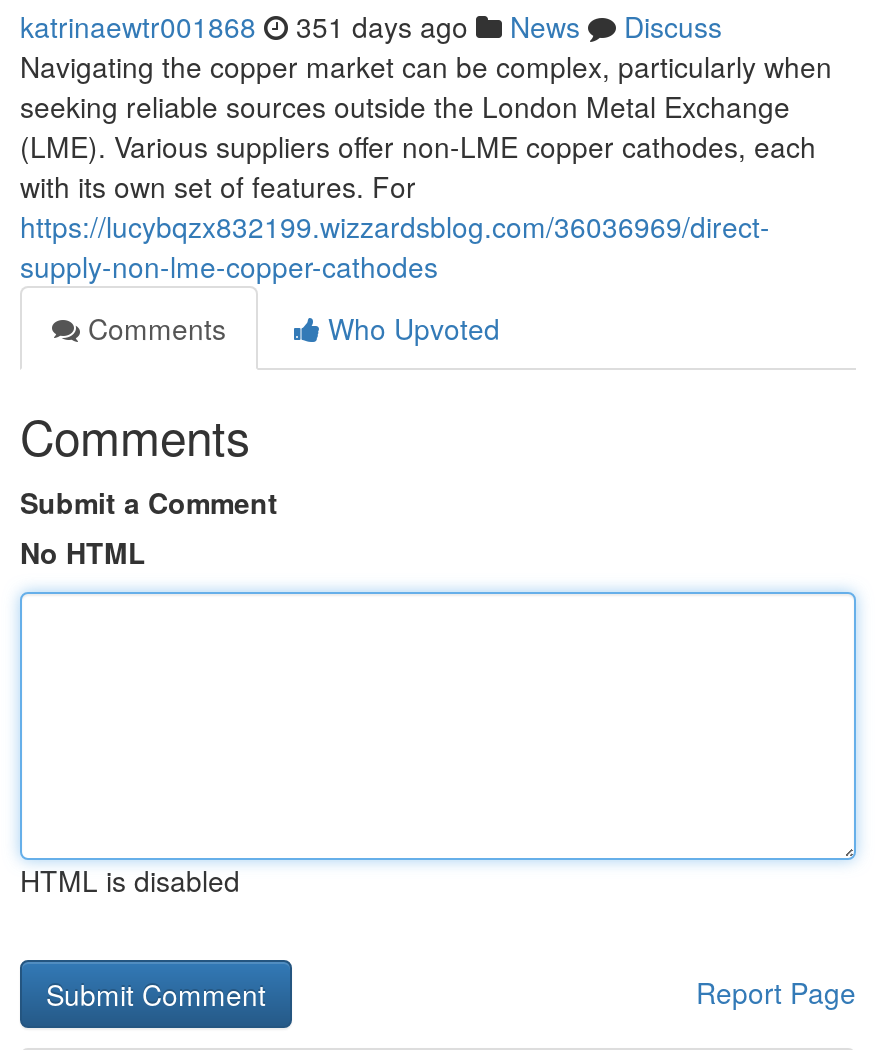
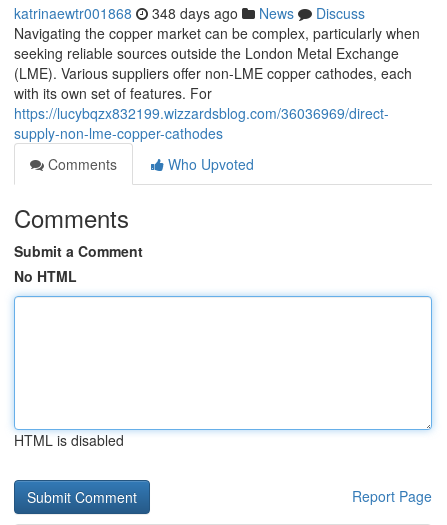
[20,6,722,46] katrinaewtr001868 351 days ago News Discuss -> [14,3,365,23] katrinaewtr001868 348 days ago News Discuss

